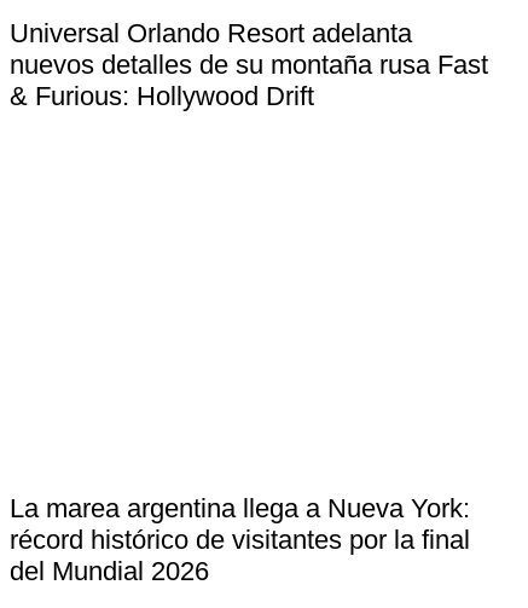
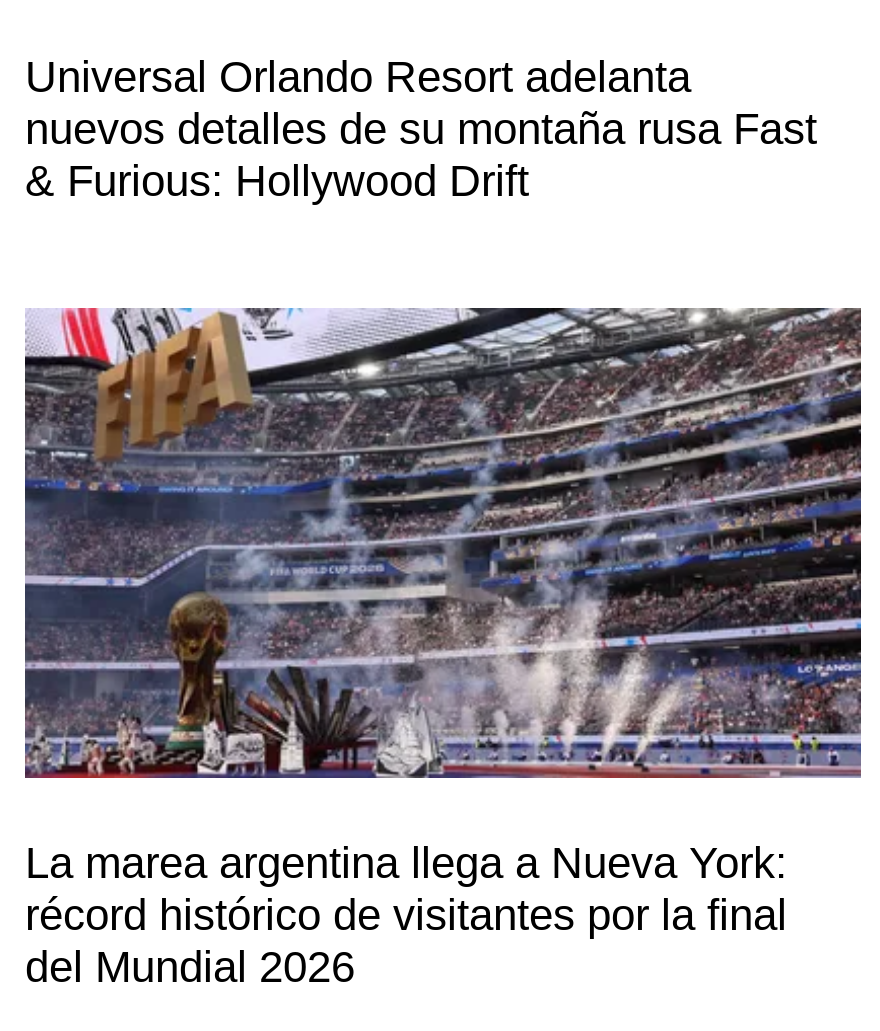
none -> [23,306,863,780] [image]

